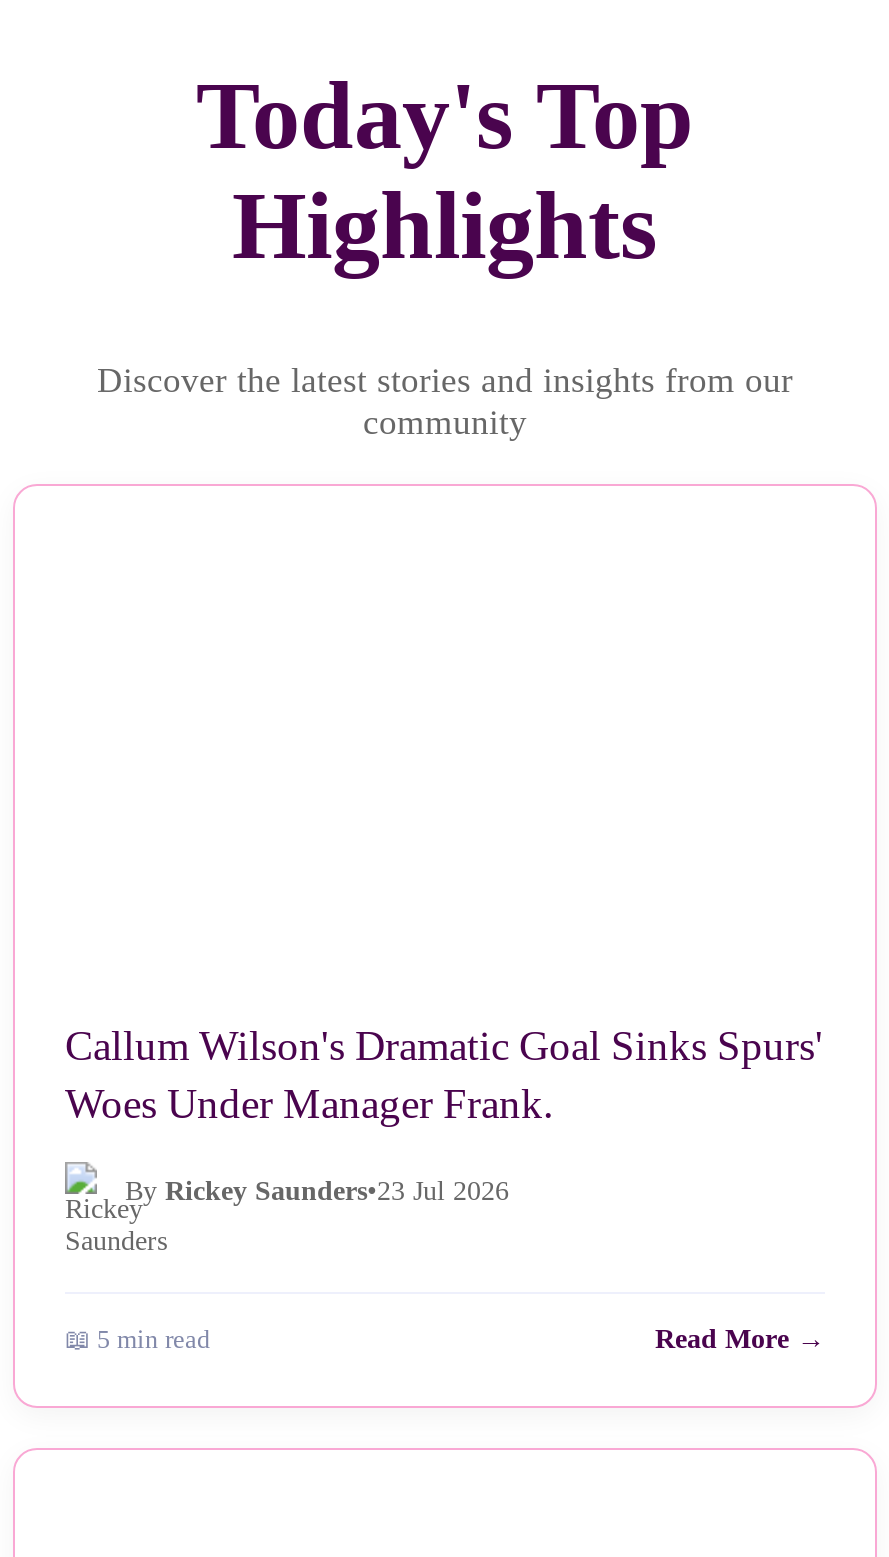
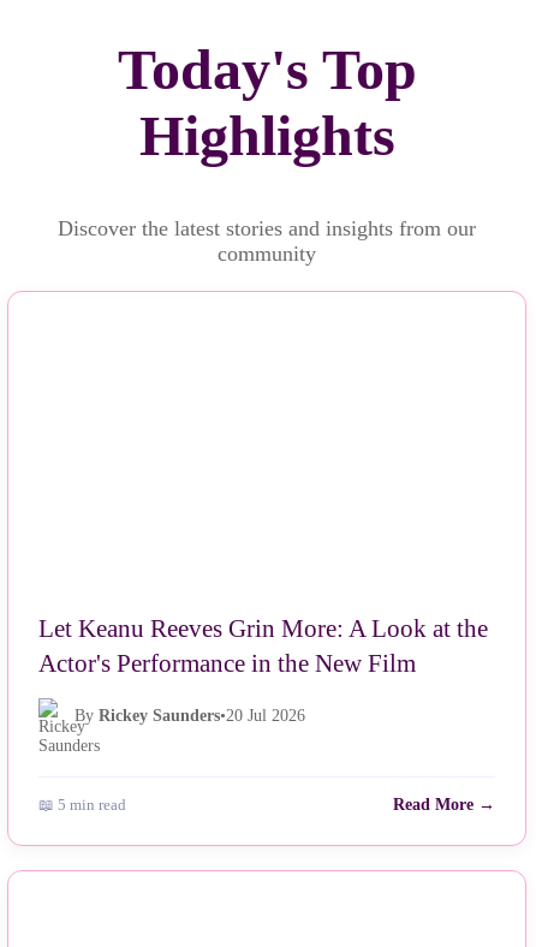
[65,1023,823,1127] Callum Wilson's Dramatic Goal Sinks Spurs' | Woes Under Manager Frank. -> [38,615,488,677] Let Keanu Reeves Grin More: A Look at the | Actor's Performance in the New Film
[125,1177,509,1207] By Rickey Saunders•23 Jul 2026 -> [75,707,305,725] By Rickey Saunders•20 Jul 2026

